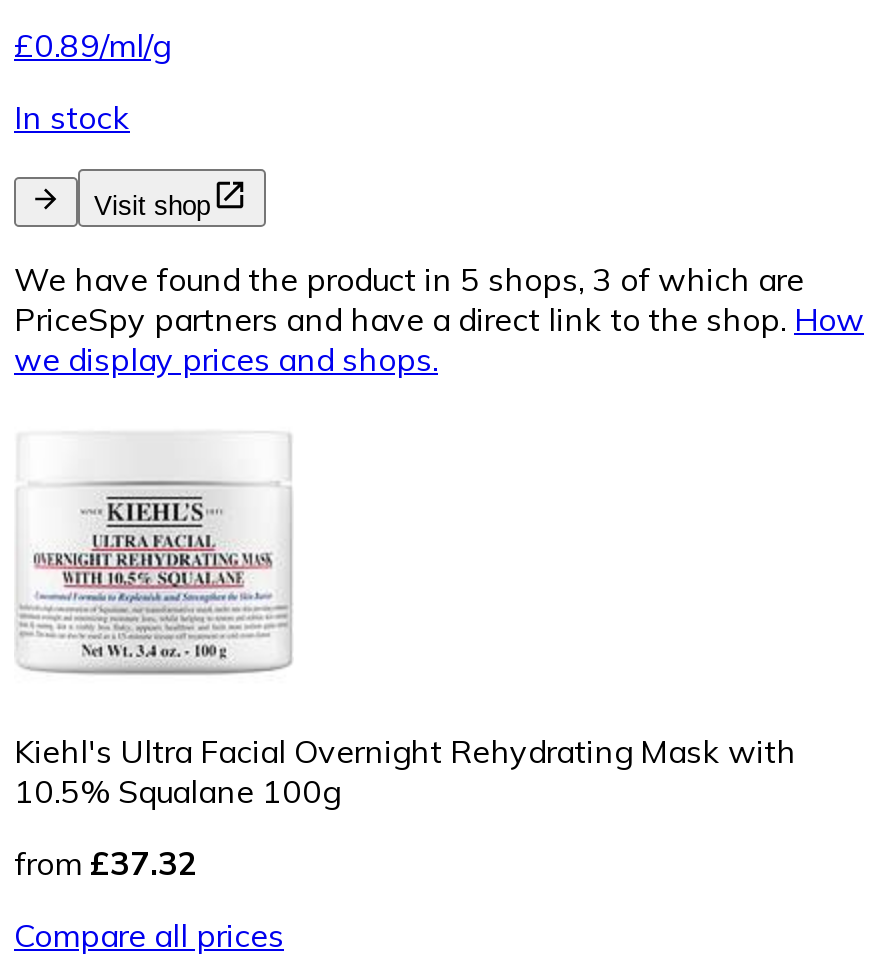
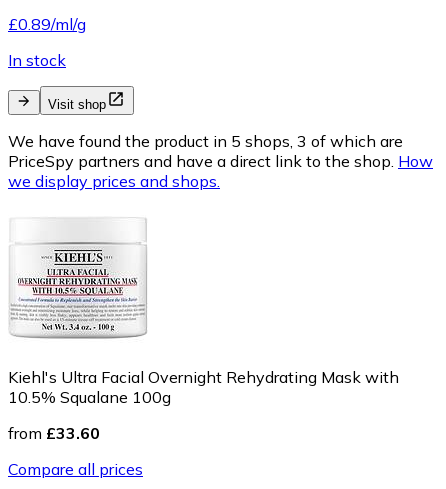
[14,843,198,883] from £37.32 -> [8,423,100,443] from £33.60

